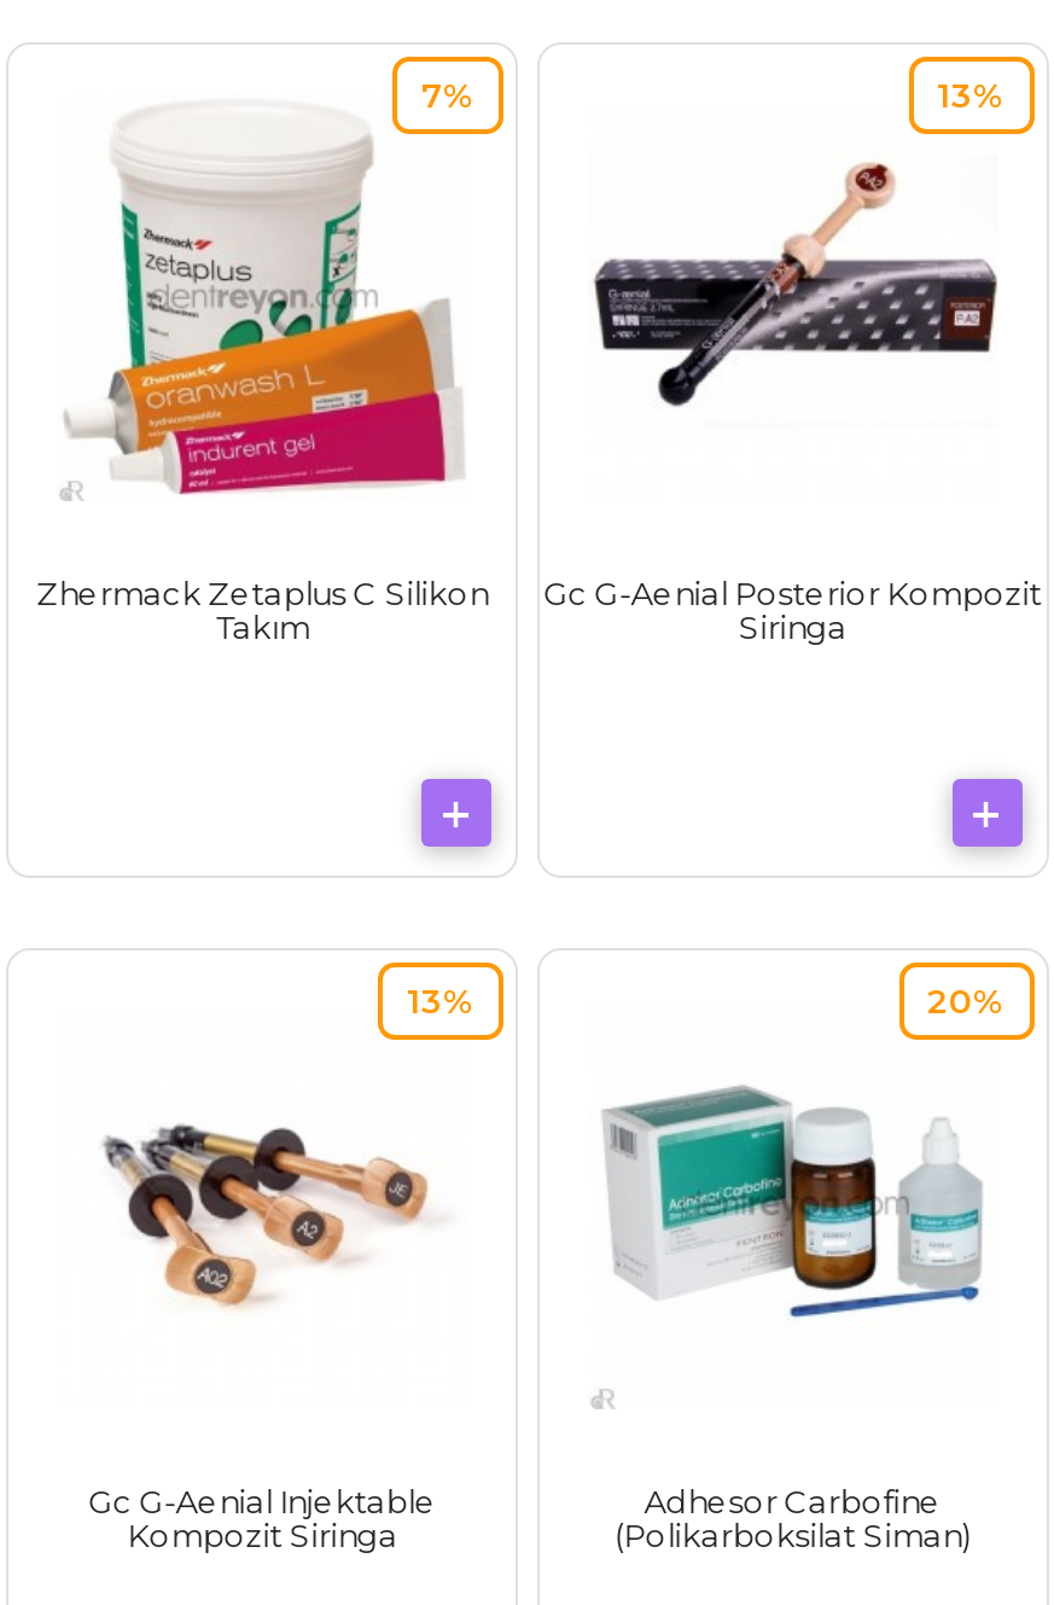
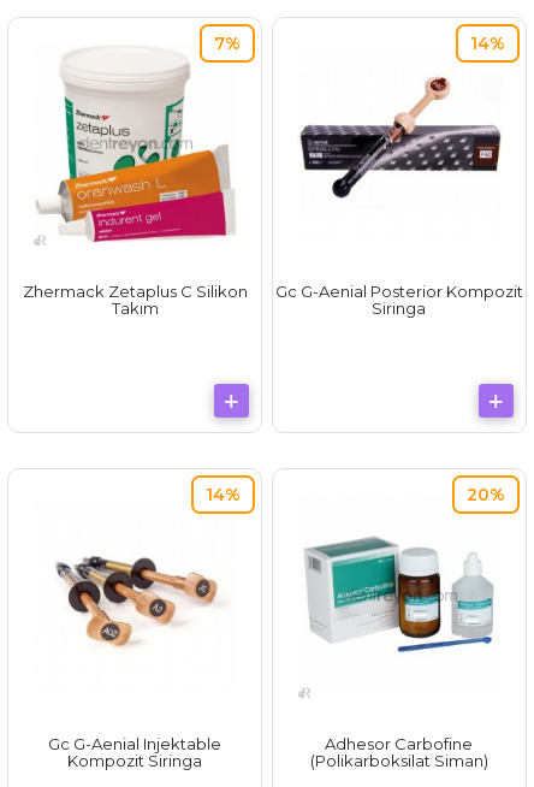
[937,72,1004,116] 13% -> [470,32,505,54] 14%
[407,980,474,1023] 13% -> [206,484,241,506] 14%

